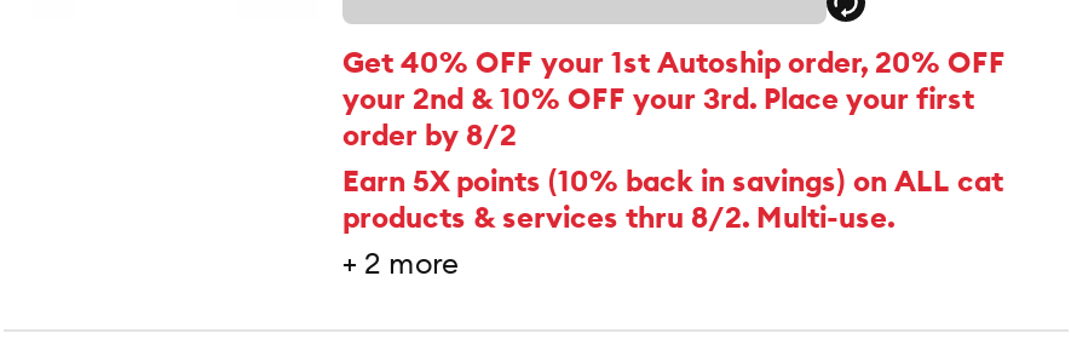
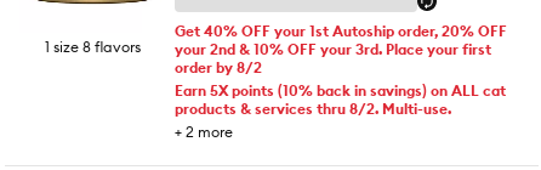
none -> [44,38,140,56] 1 size 8 flavors

